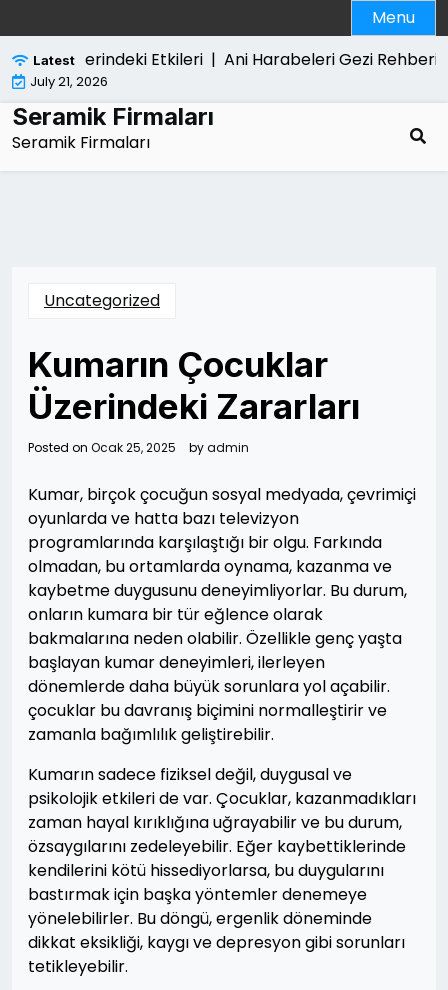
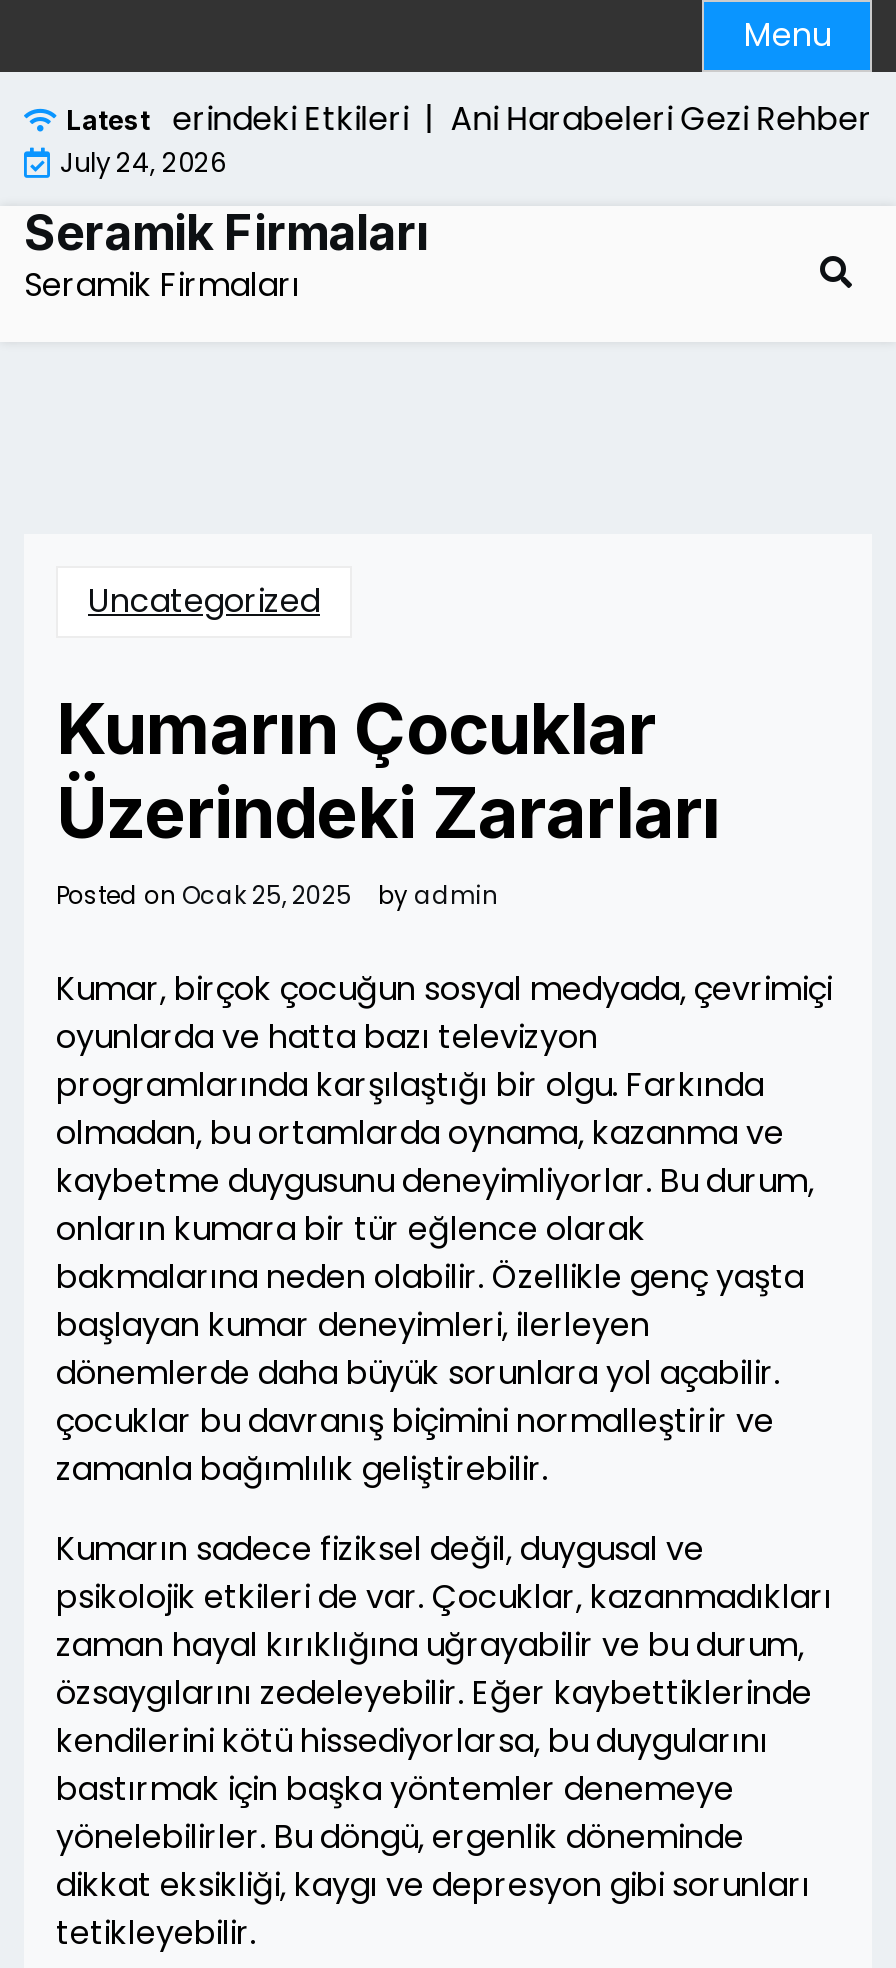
[30,72,108,91] July 21, 2026 -> [60,144,226,182] July 24, 2026

